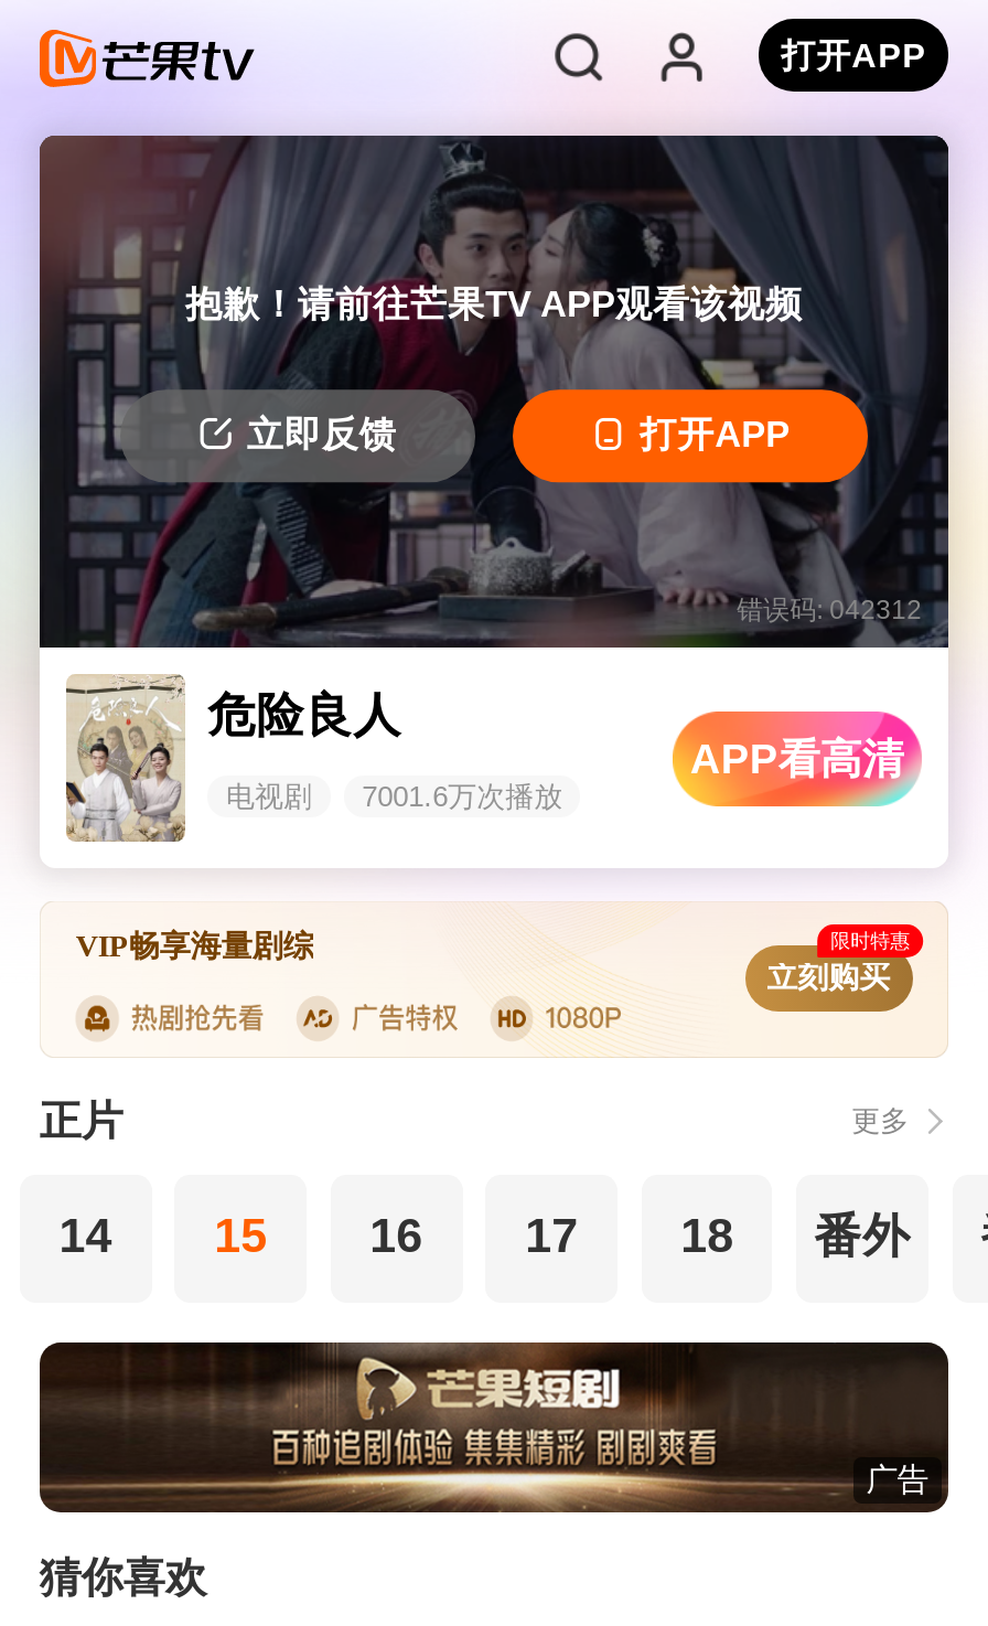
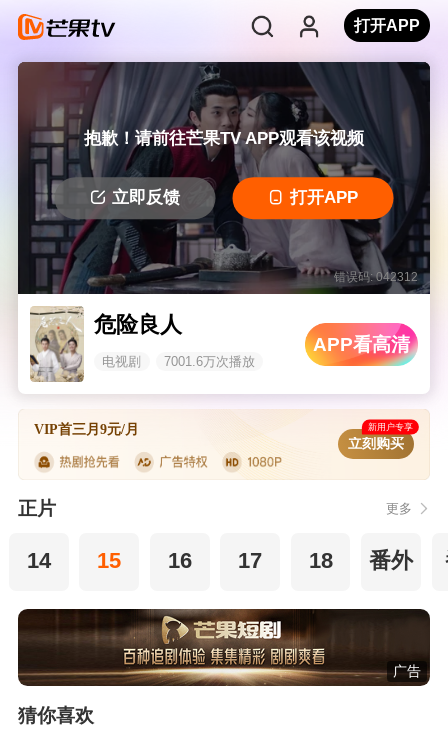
[76,929,911,963] VIP畅享海量剧综 | 限时特惠 -> [34,421,413,437] VIP首三月9元/月 | 新用户专享

